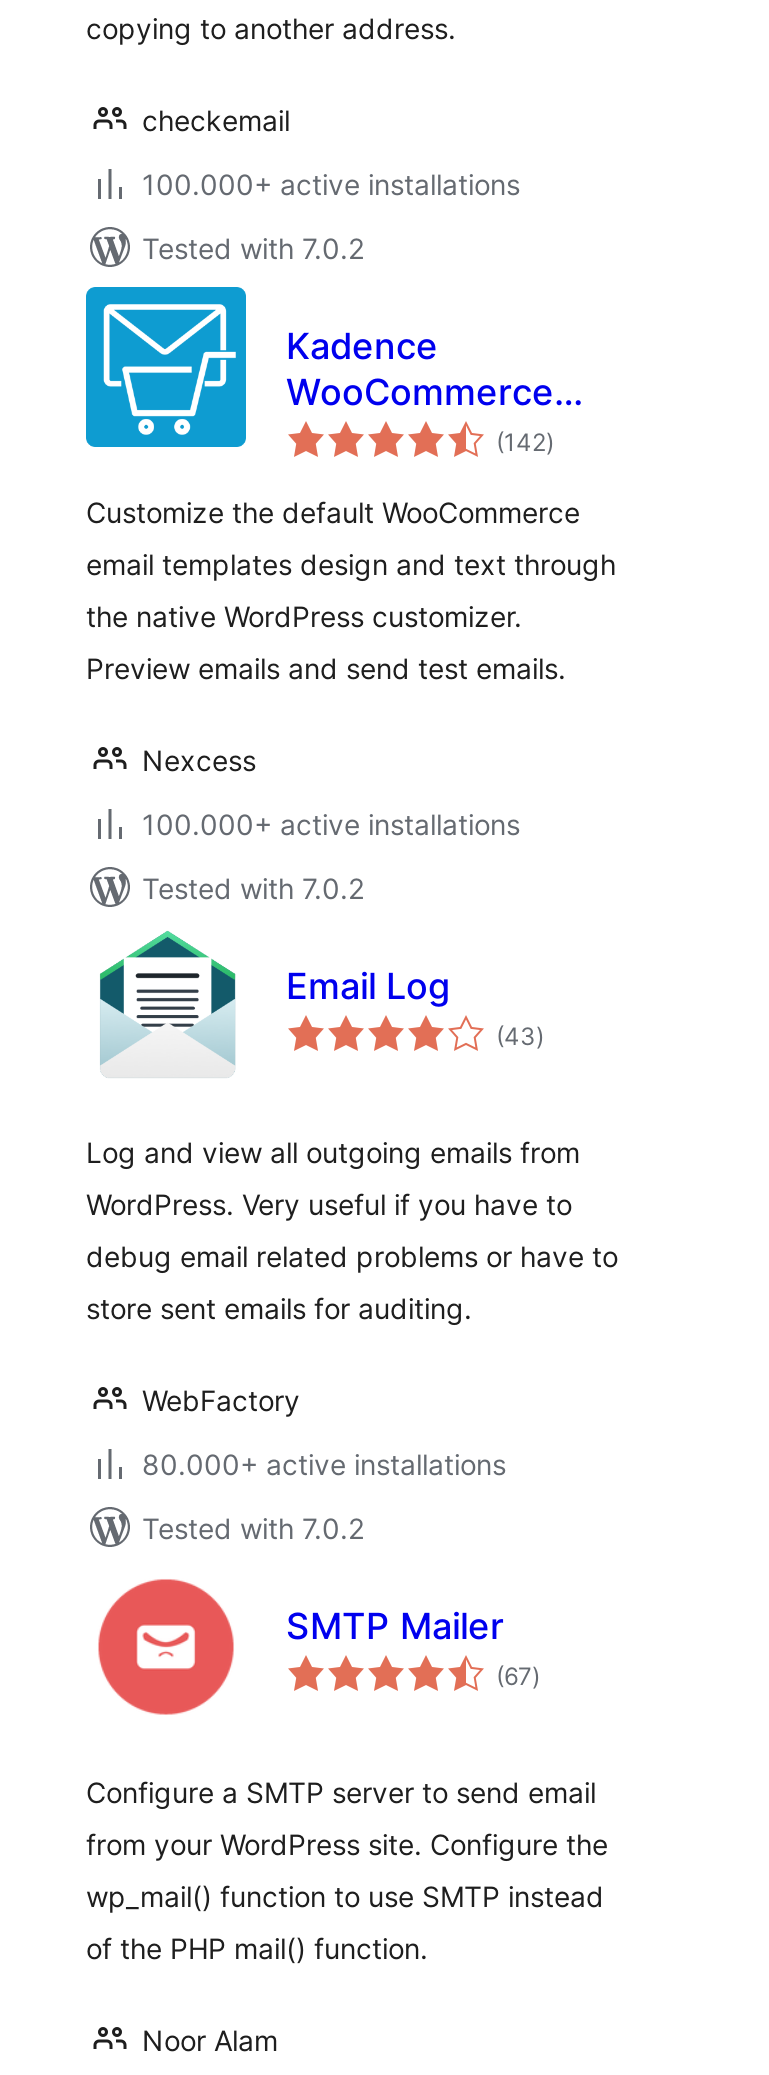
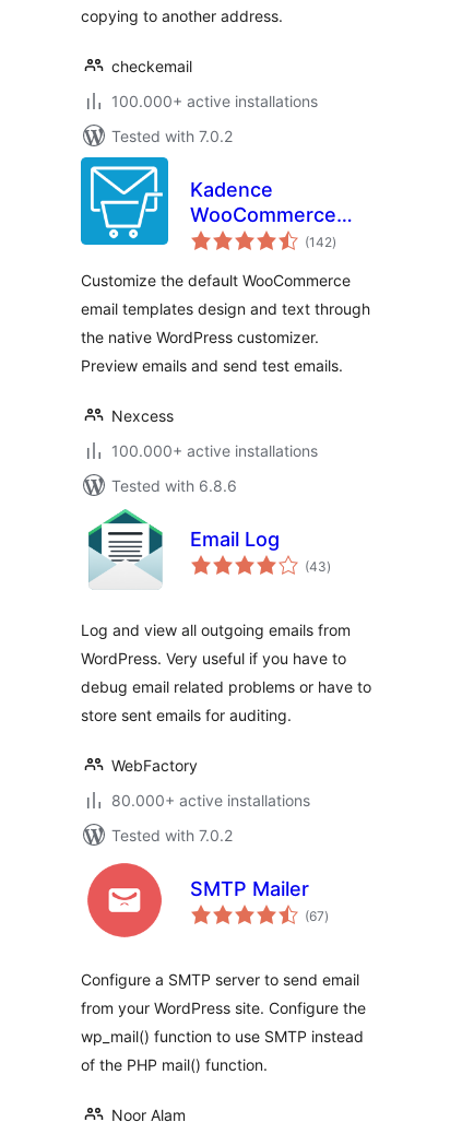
[142,871,364,905] Tested with 7.0.2 -> [111,476,237,495] Tested with 6.8.6

